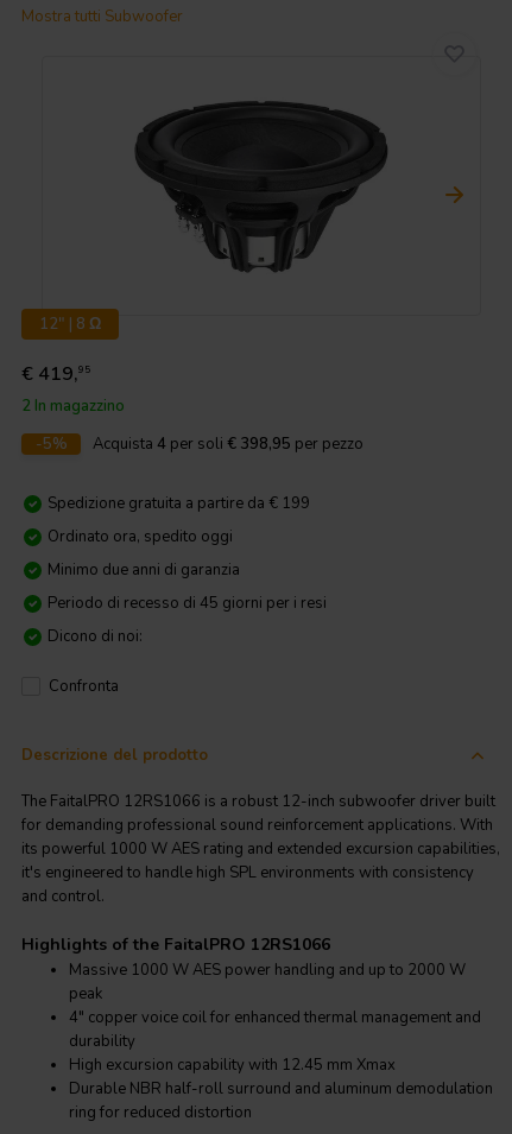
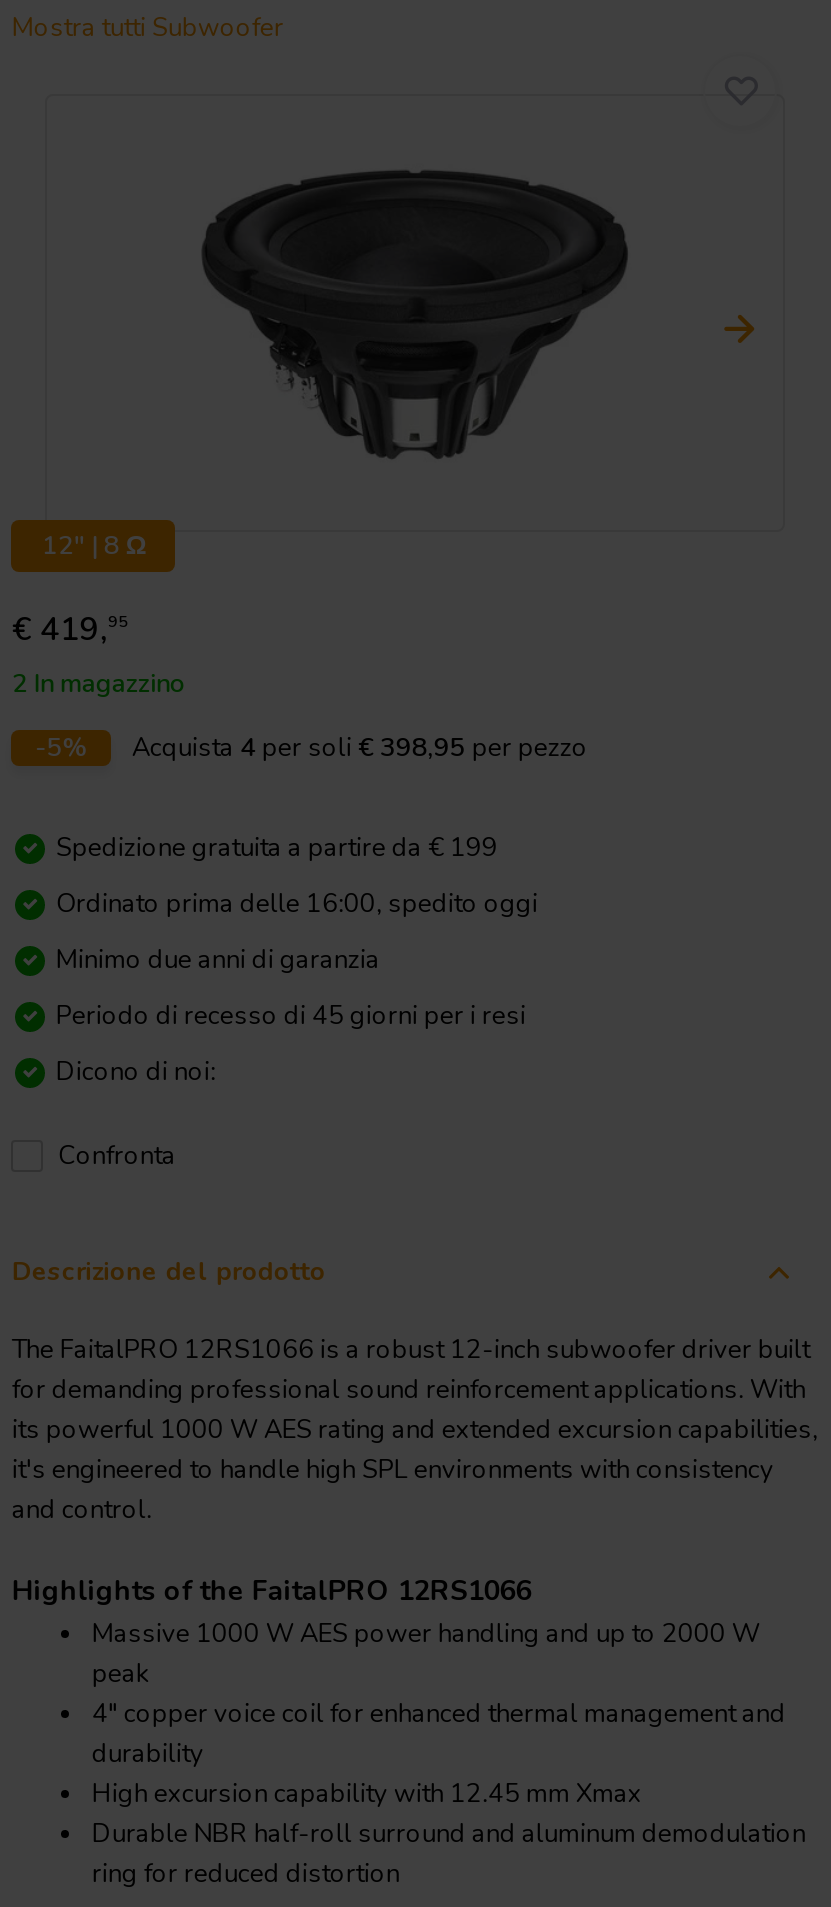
[48,526,233,547] Ordinato ora, spedito oggi -> [56,886,538,922] Ordinato prima delle 16:00, spedito oggi

